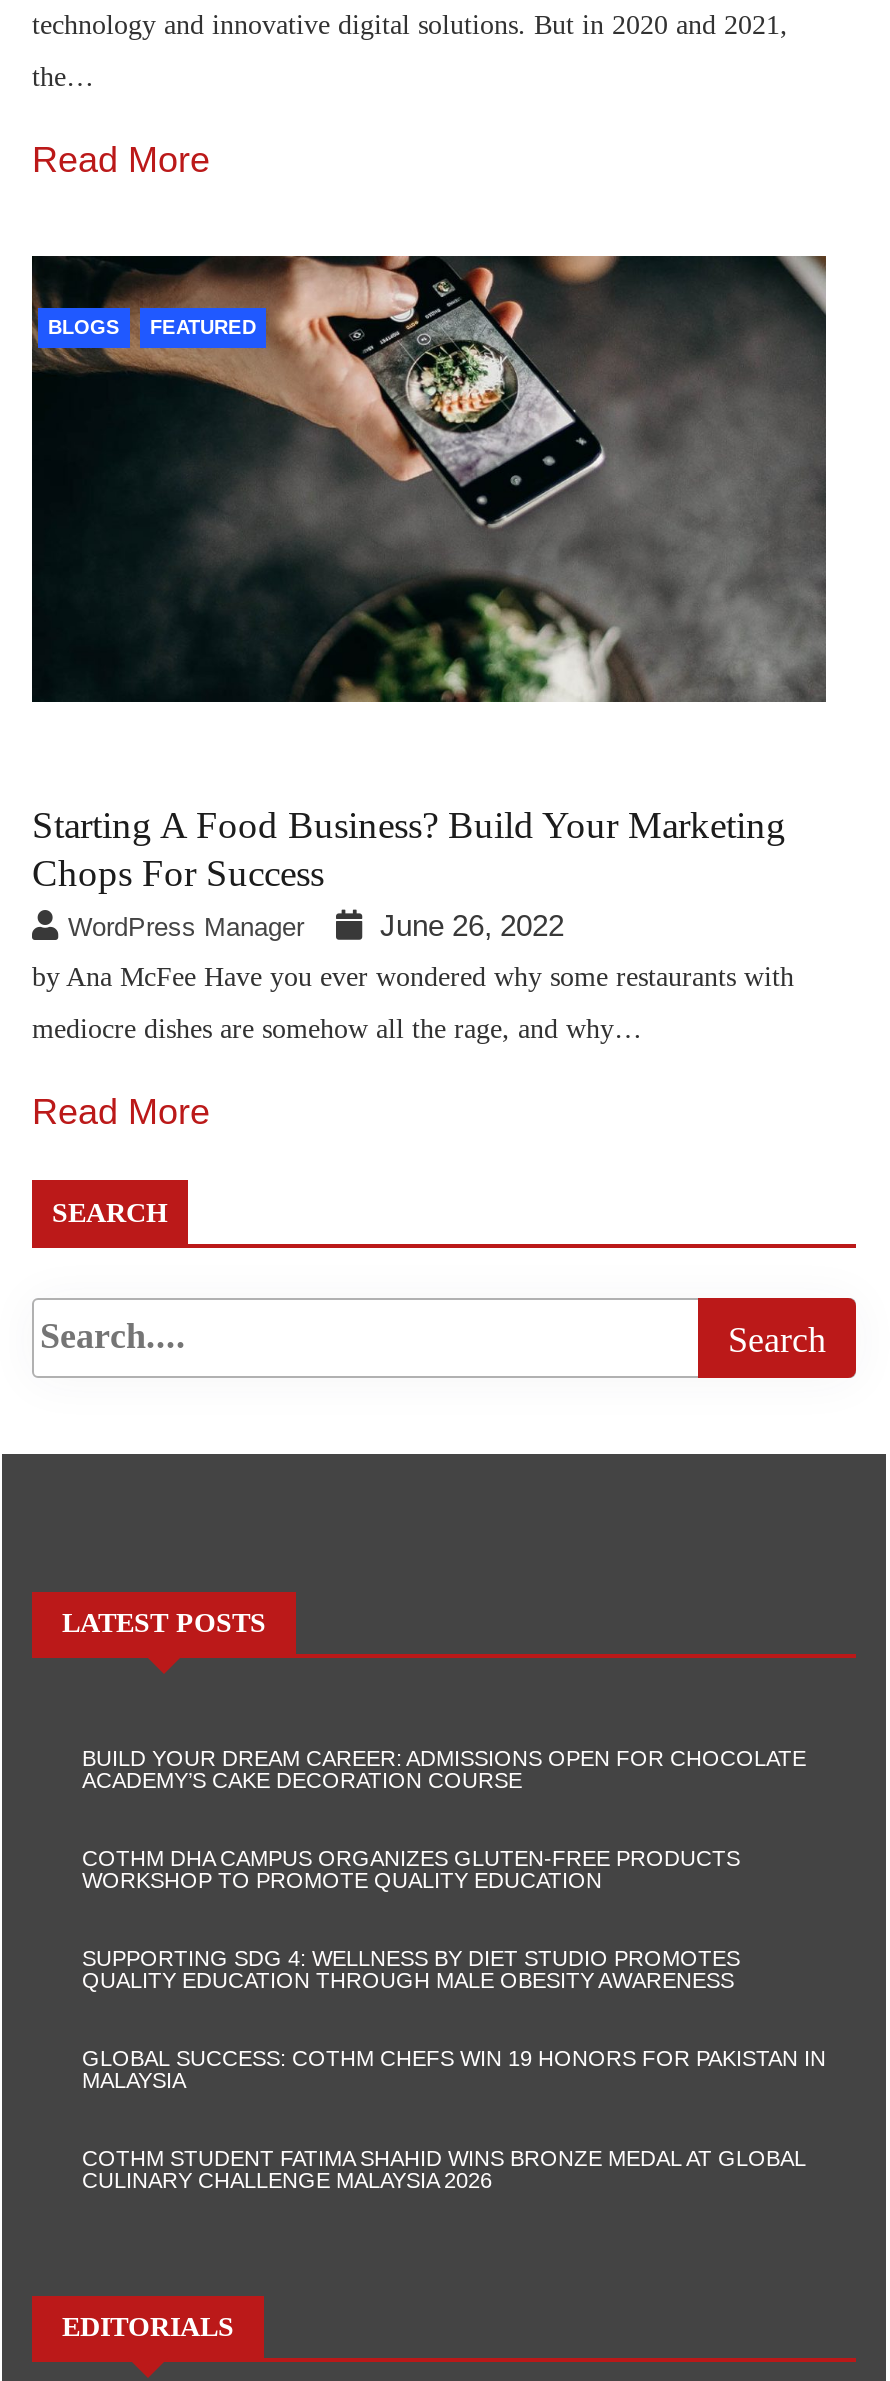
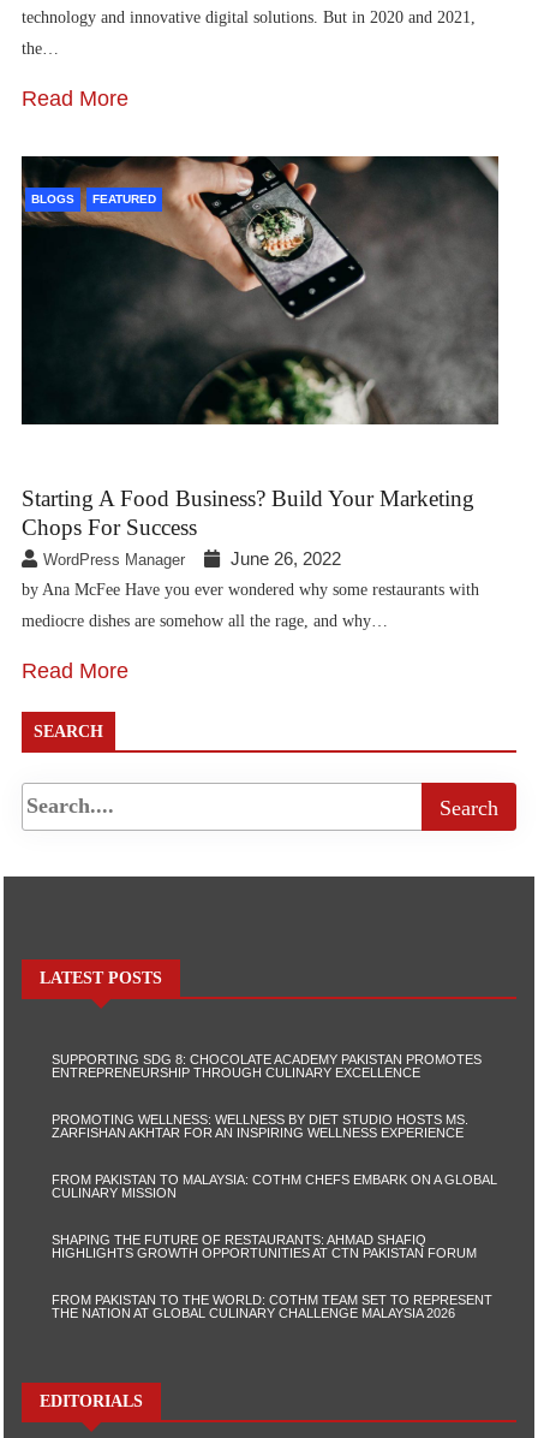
[82,1746,806,1792] BUILD YOUR DREAM CAREER: ADMISSIONS OPEN FOR CHOCOLATE | ACADEMY’S CAKE DECORATION COURSE -> [52,1052,482,1080] SUPPORTING SDG 8: CHOCOLATE ACADEMY PAKISTAN PROMOTES | ENTREPRENEURSHIP THROUGH CULINARY EXCELLENCE
[82,1846,740,1892] COTHM DHA CAMPUS ORGANIZES GLUTEN-FREE PRODUCTS | WORKSHOP TO PROMOTE QUALITY EDUCATION -> [52,1112,468,1140] PROMOTING WELLNESS: WELLNESS BY DIET STUDIO HOSTS MS. | ZARFISHAN AKHTAR FOR AN INSPIRING WELLNESS EXPERIENCE
[82,1946,740,1992] SUPPORTING SDG 4: WELLNESS BY DIET STUDIO PROMOTES | QUALITY EDUCATION THROUGH MALE OBESITY AWARENESS -> [52,1172,497,1200] FROM PAKISTAN TO MALAYSIA: COTHM CHEFS EMBARK ON A GLOBAL | CULINARY MISSION
[82,2046,826,2092] GLOBAL SUCCESS: COTHM CHEFS WIN 19 HONORS FOR PAKISTAN IN | MALAYSIA -> [52,1232,477,1260] SHAPING THE FUTURE OF RESTAURANTS: AHMAD SHAFIQ | HIGHLIGHTS GROWTH OPPORTUNITIES AT CTN PAKISTAN FORUM
[82,2146,806,2192] COTHM STUDENT FATIMA SHAHID WINS BRONZE MEDAL AT GLOBAL | CULINARY CHALLENGE MALAYSIA 2026 -> [52,1293,492,1320] FROM PAKISTAN TO THE WORLD: COTHM TEAM SET TO REPRESENT | THE NATION AT GLOBAL CULINARY CHALLENGE MALAYSIA 2026

